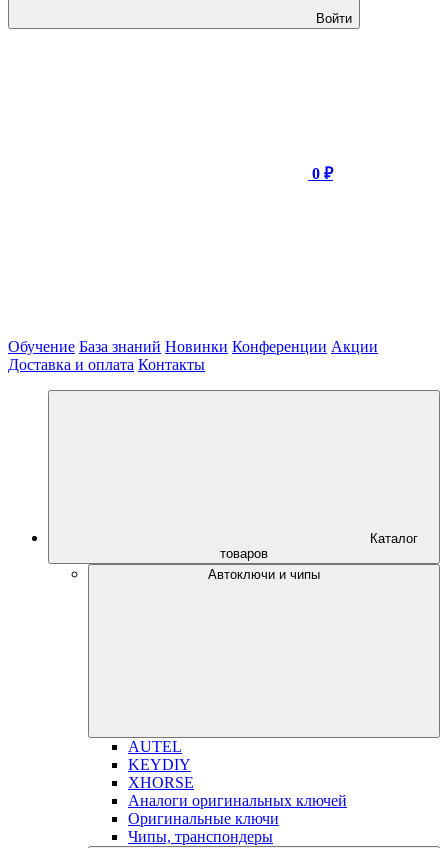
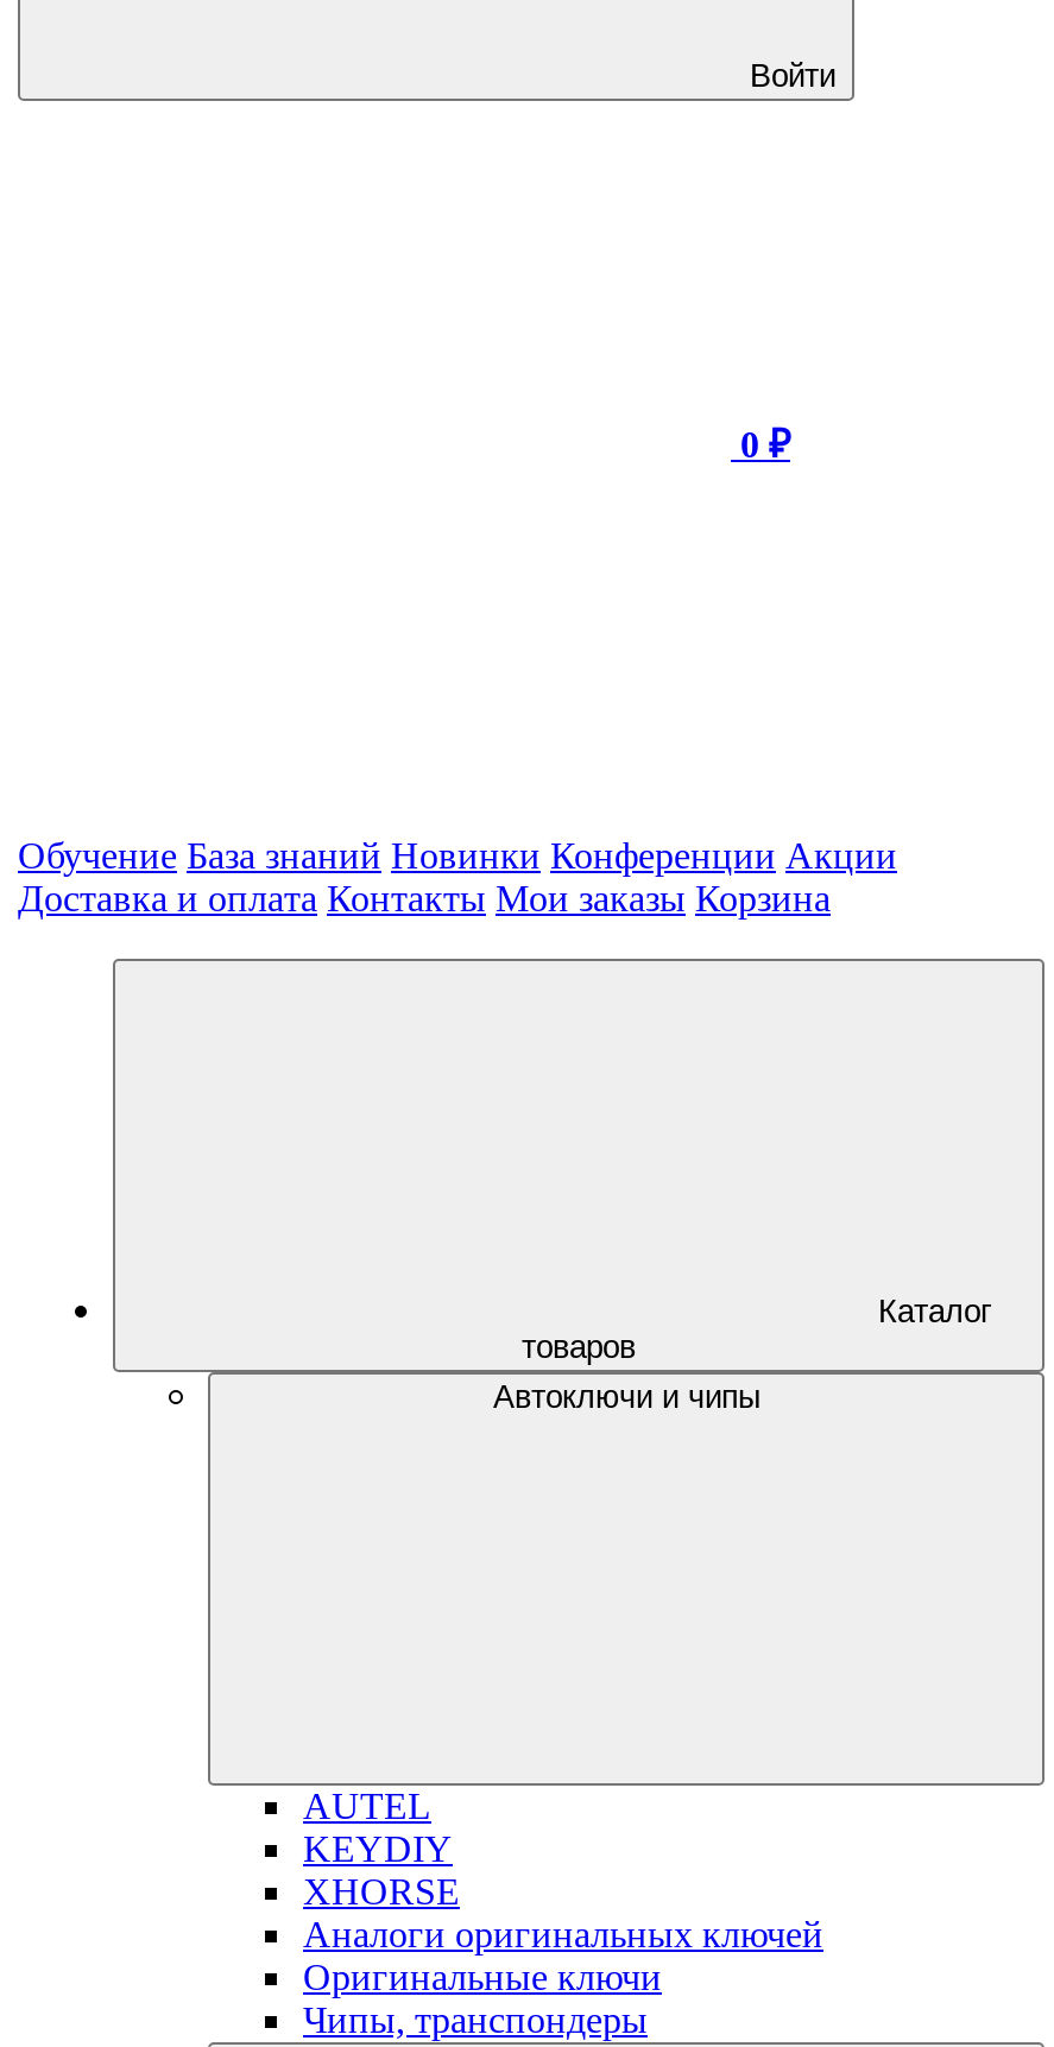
[8,356,205,373] Доставка и оплата Контакты -> [18,878,831,918] Доставка и оплата Контакты Мои заказы Корзина

